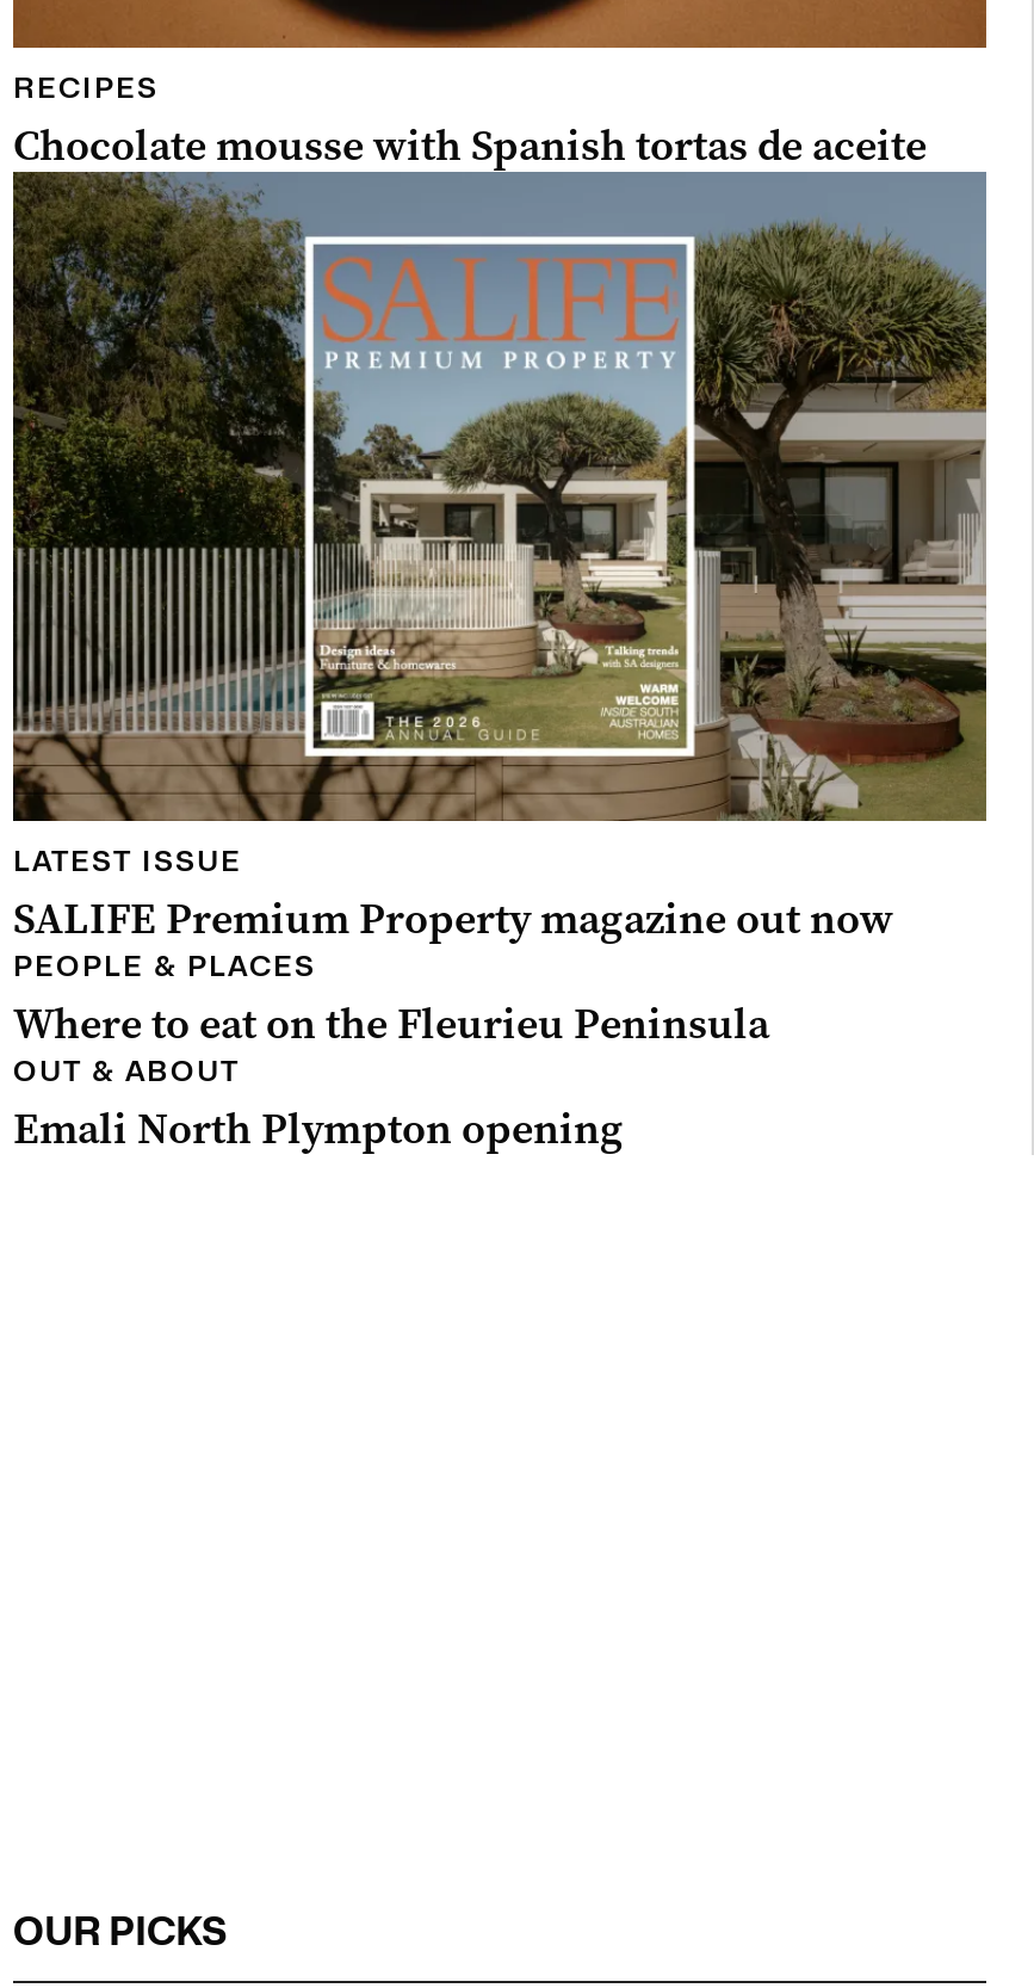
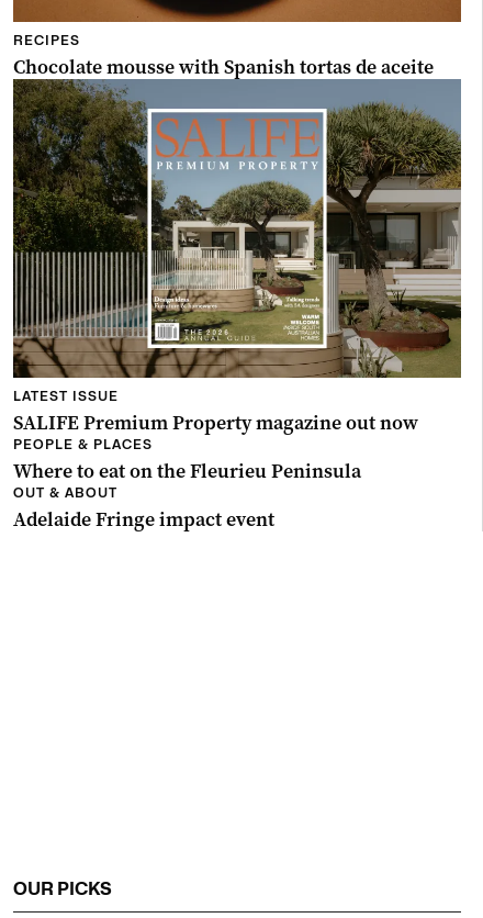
[13,1100,624,1157] Emali North Plympton opening -> [13,506,274,533] Adelaide Fringe impact event

